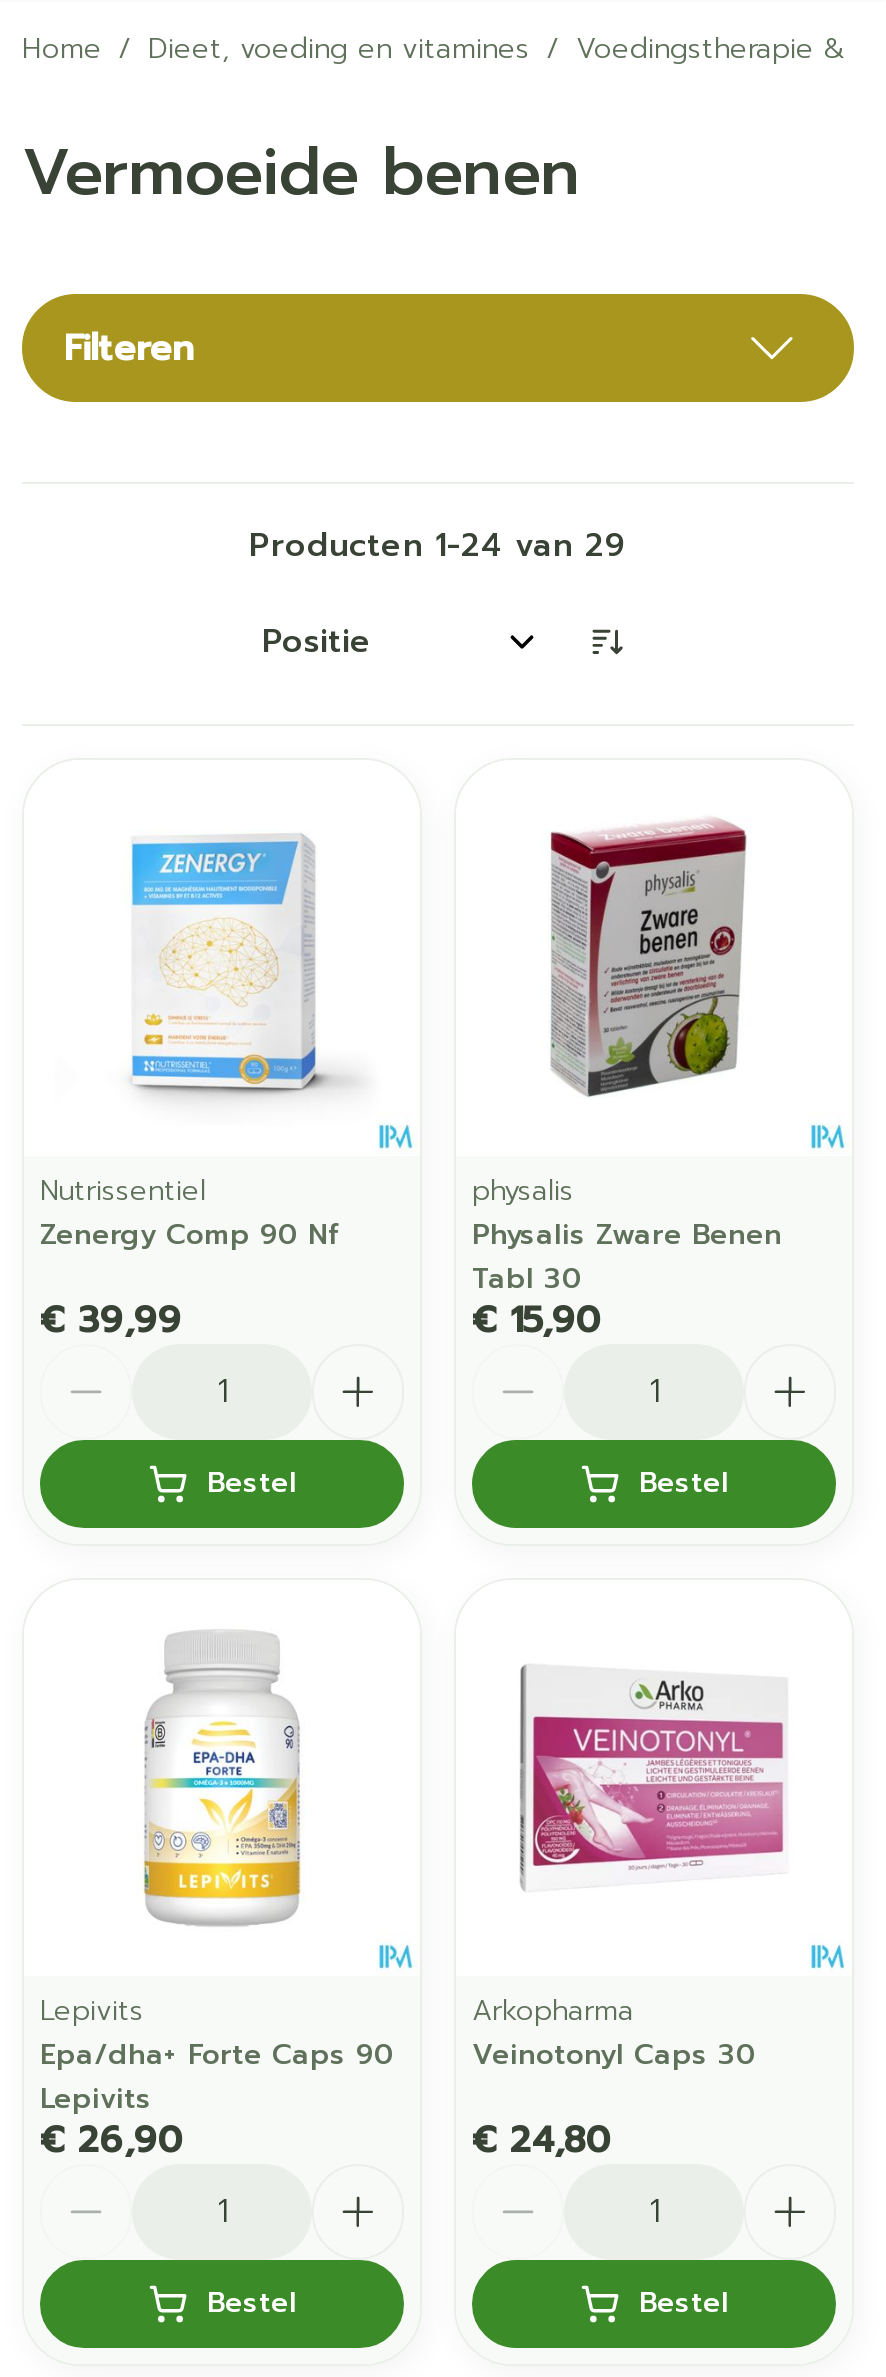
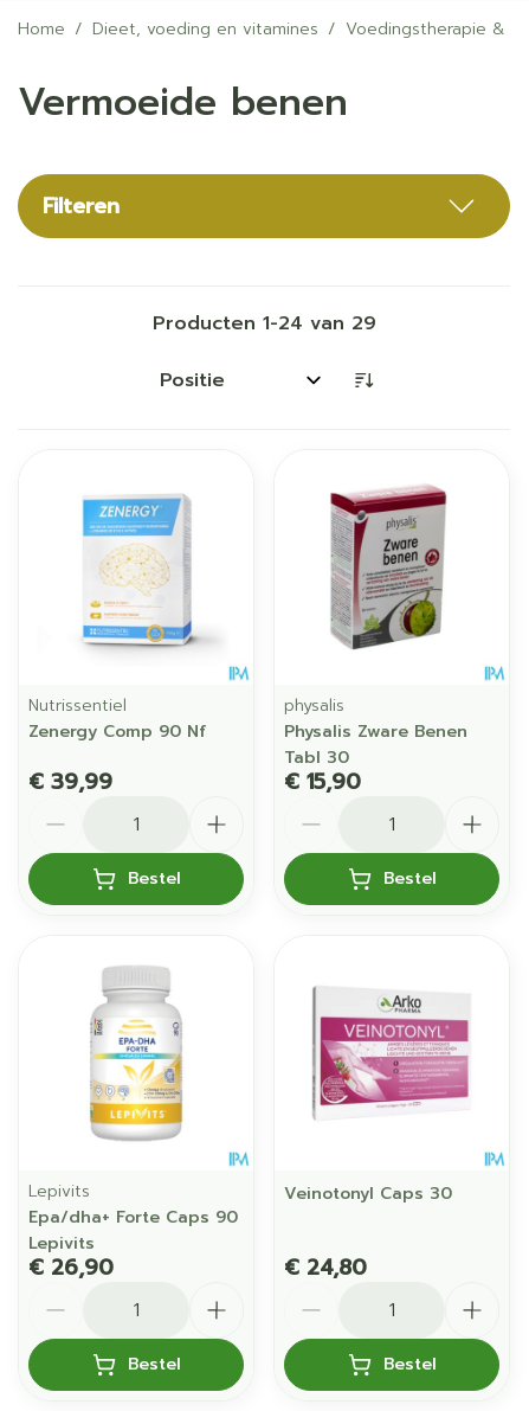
[472,1990,634,2032] Arkopharma -> none
moved [472,2034,756,2076] -> [284,1181,452,1206]: Veinotonyl Caps 30

